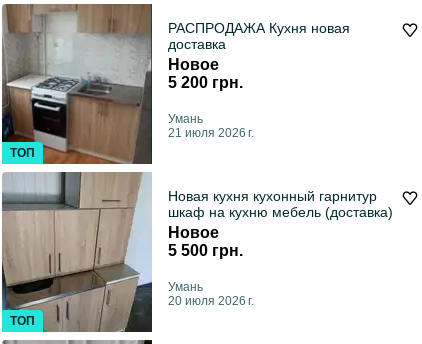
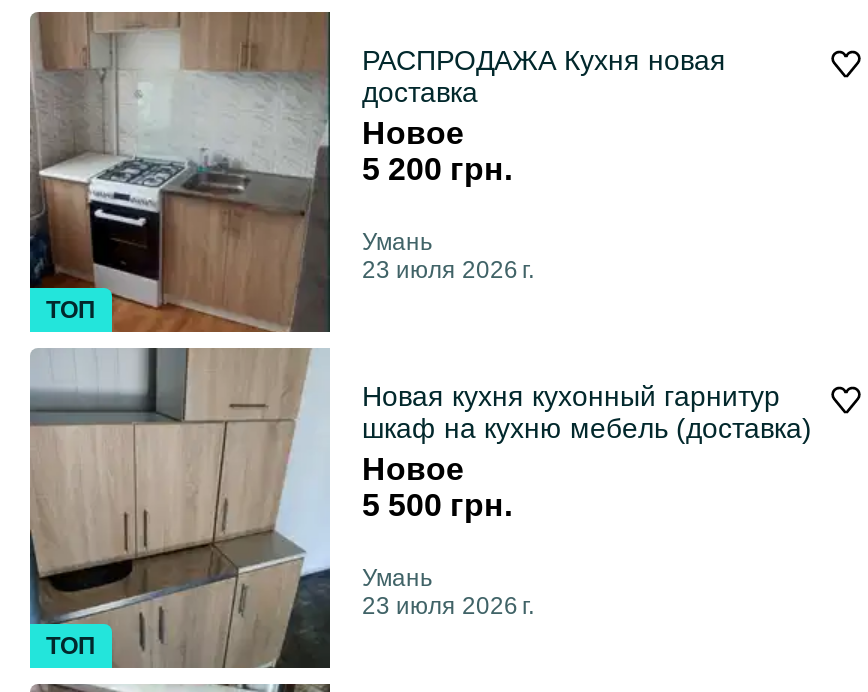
[168,126,254,140] 21 июля 2026 г. -> [362,257,534,285] 23 июля 2026 г.
[168,294,254,308] 20 июля 2026 г. -> [362,593,534,621] 23 июля 2026 г.

